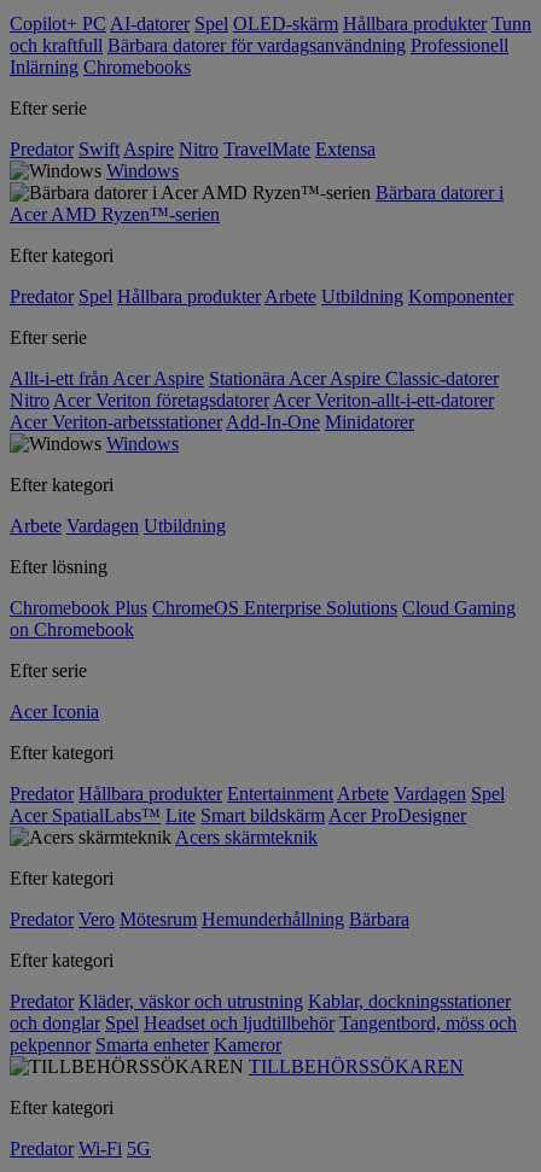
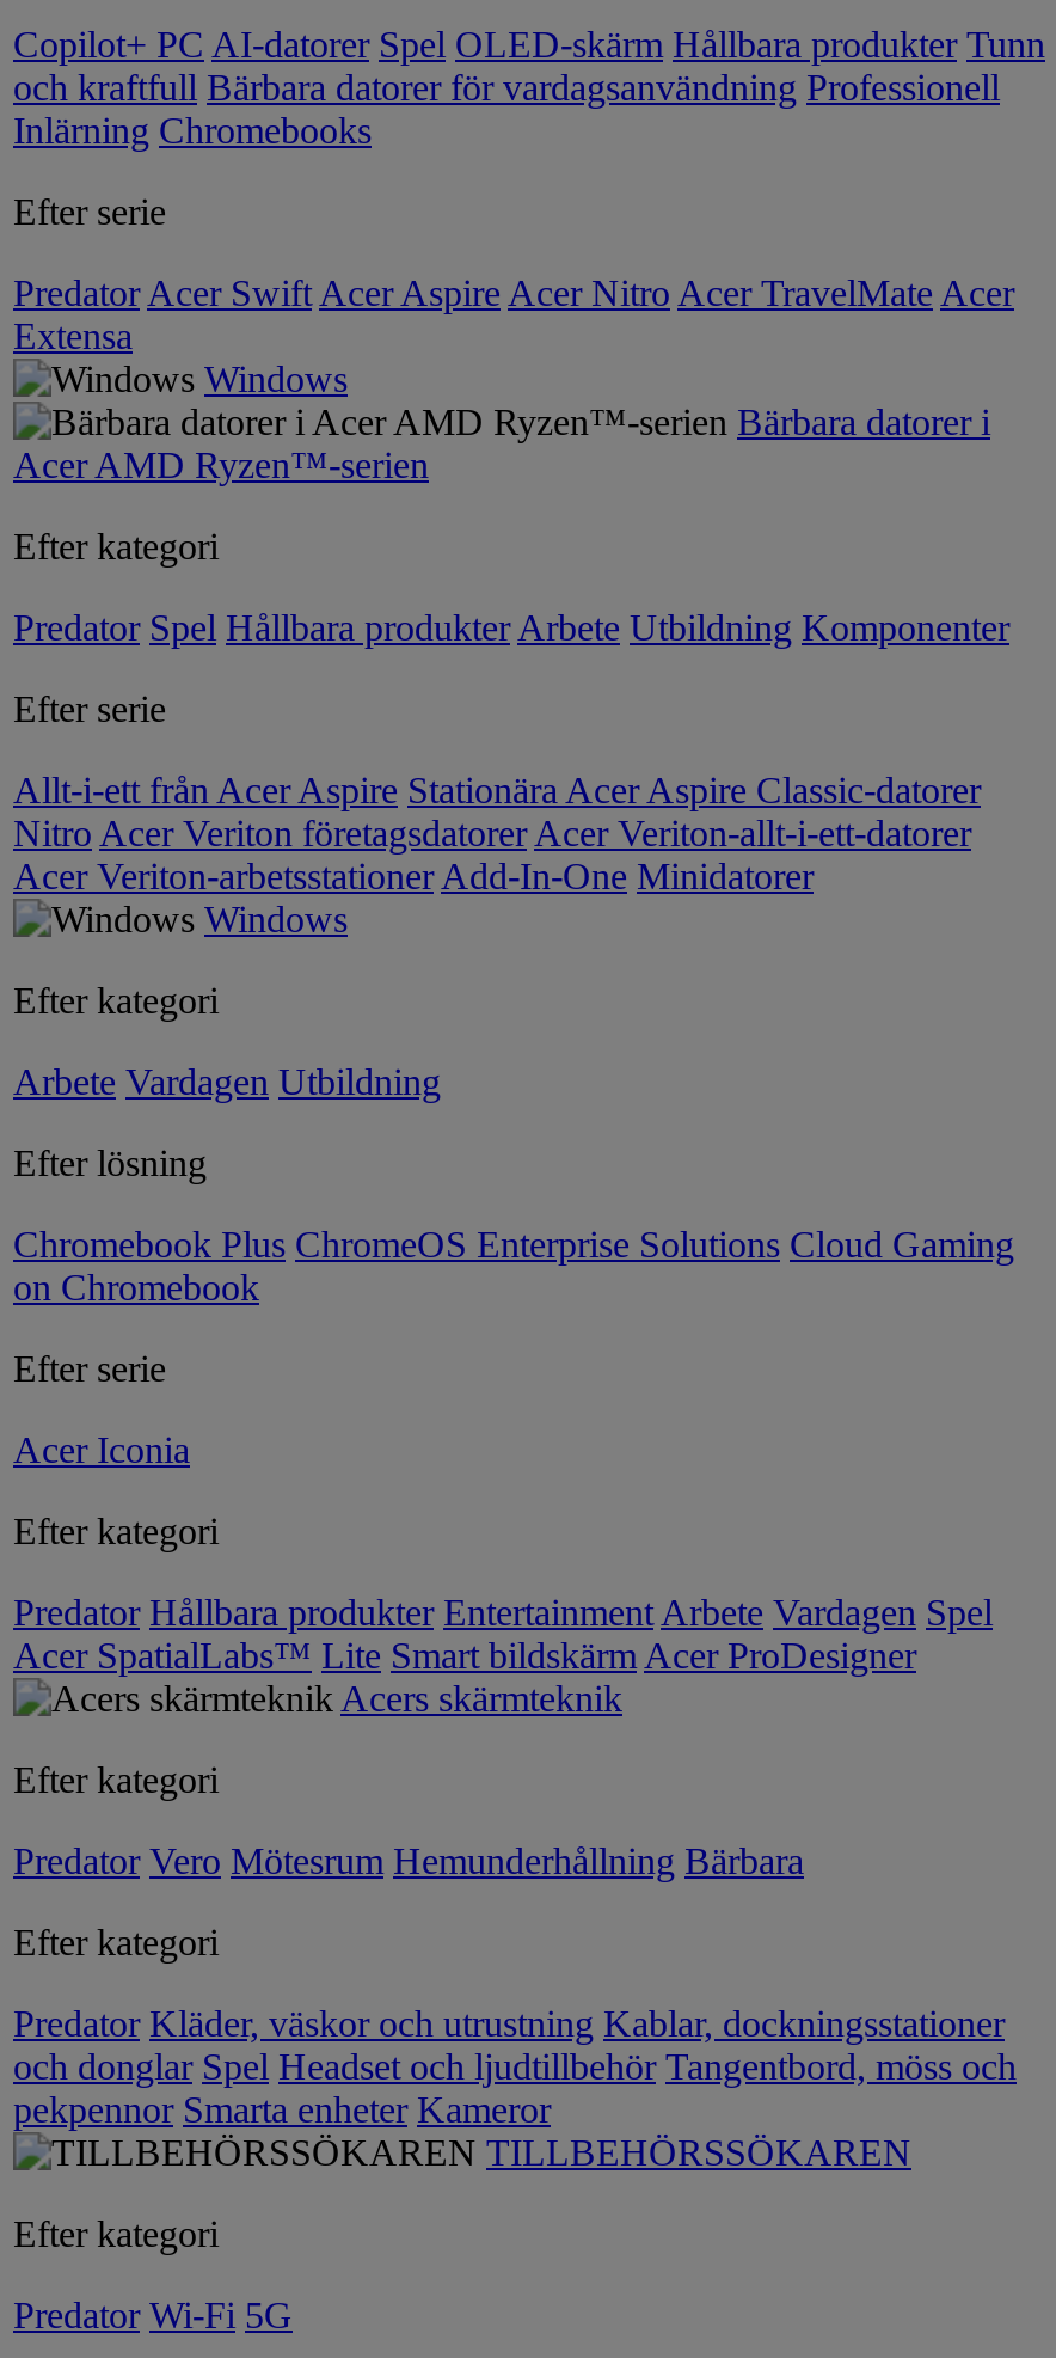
[10,139,376,159] Predator Swift Aspire Nitro TravelMate Extensa -> [13,272,1014,356] Predator Acer Swift Acer Aspire Acer Nitro Acer TravelMate Acer | Extensa

